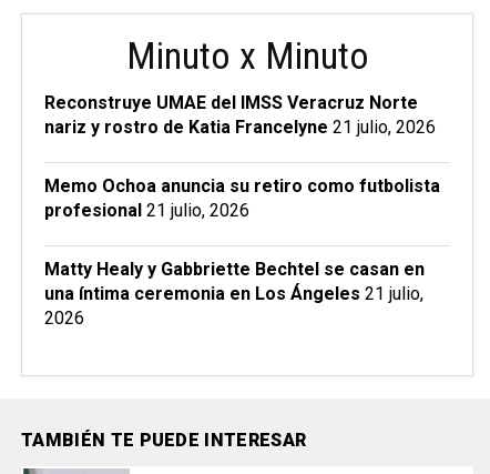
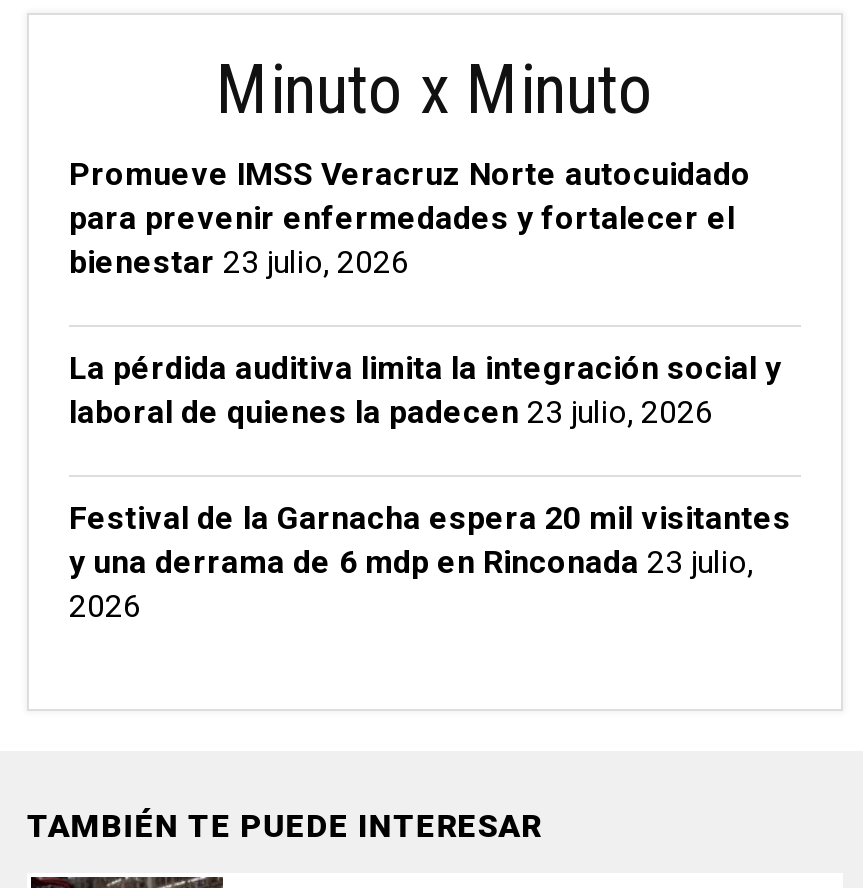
[44,92,436,138] Reconstruye UMAE del IMSS Veracruz Norte | nariz y rostro de Katia Francelyne 21 julio, 2026 -> [69,156,751,282] Promueve IMSS Veracruz Norte autocuidado | para prevenir enfermedades y fortalecer el | bienestar 23 julio, 2026
[44,176,440,221] Memo Ochoa anuncia su retiro como futbolista | profesional 21 julio, 2026 -> [69,350,781,432] La pérdida auditiva limita la integración social y | laboral de quienes la padecen 23 julio, 2026
[44,259,425,304] Matty Healy y Gabbriette Bechtel se casan en | una íntima ceremonia en Los Ángeles 21 julio, -> [69,500,791,582] Festival de la Garnacha espera 20 mil visitantes | y una derrama de 6 mdp en Rinconada 23 julio,

